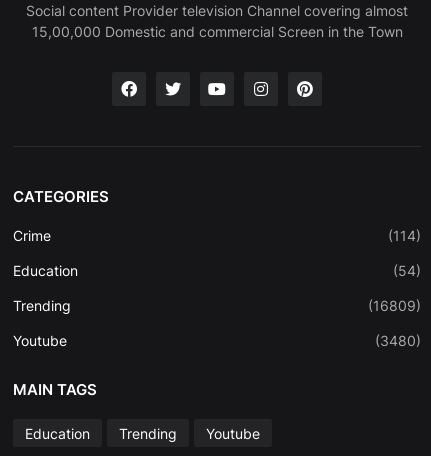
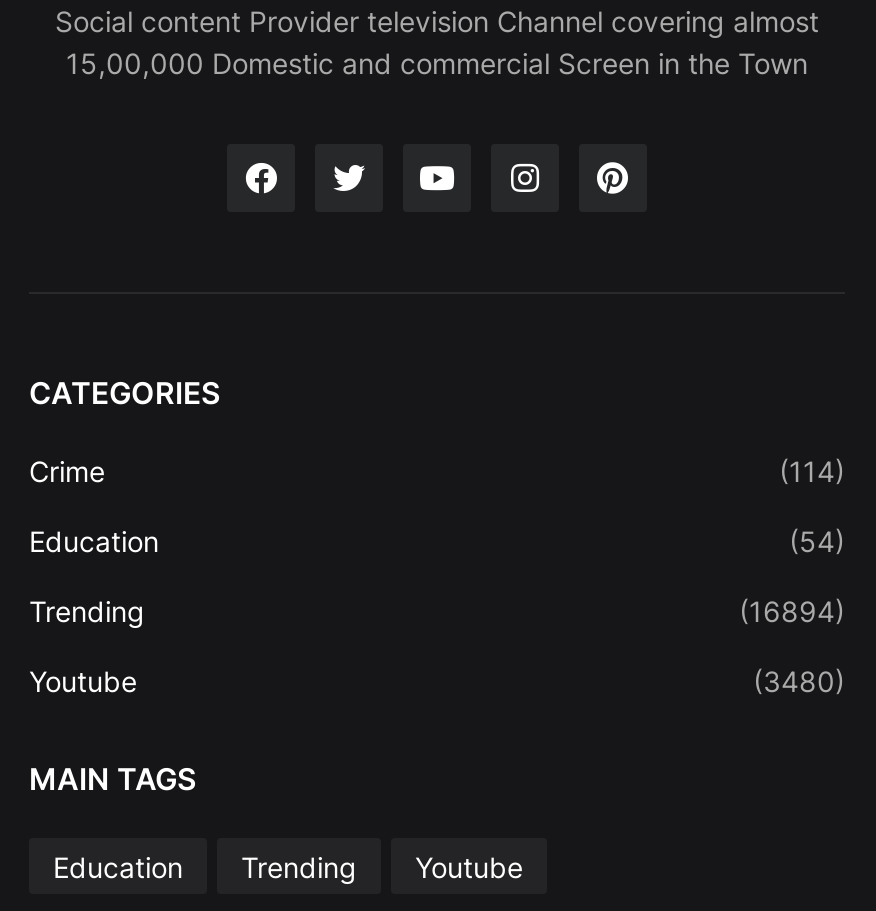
[368,297,421,314] (16809) -> [739,594,845,628] (16894)

